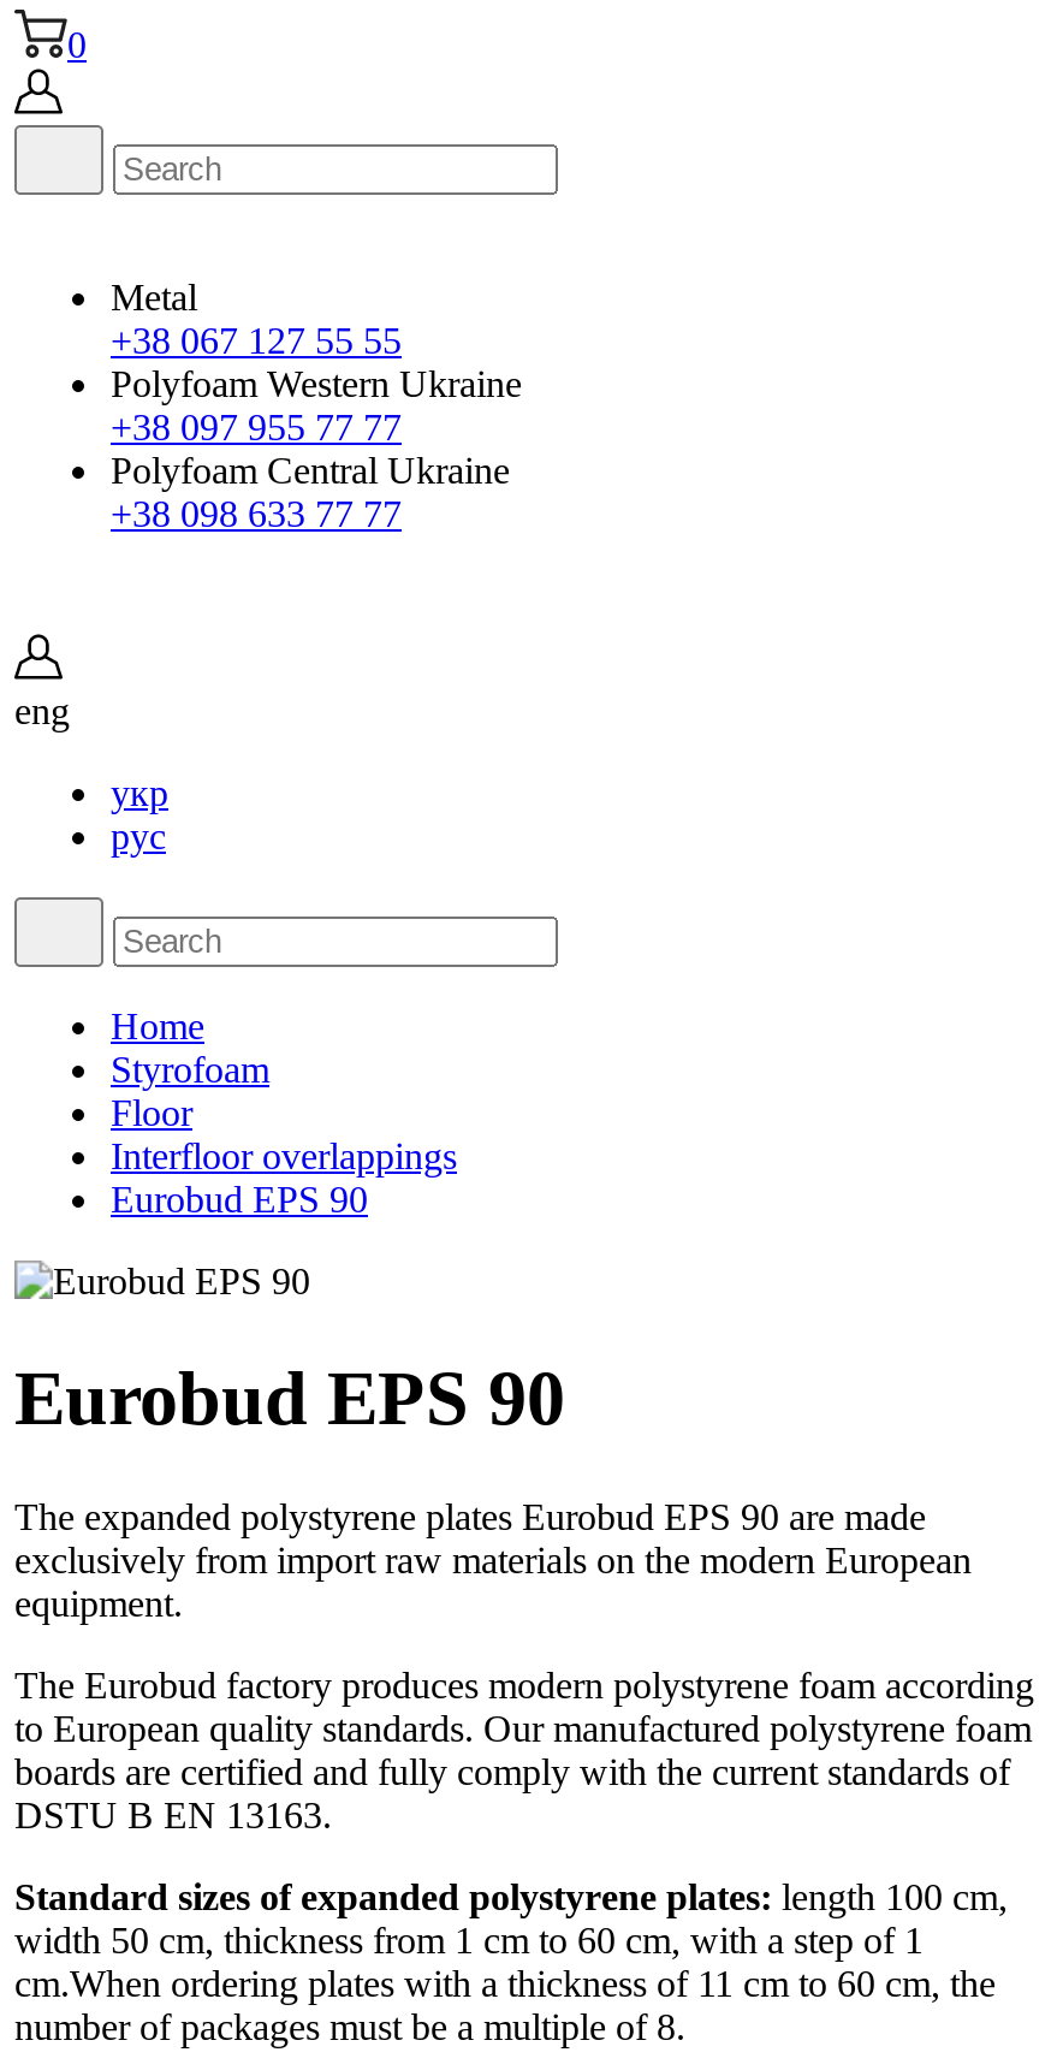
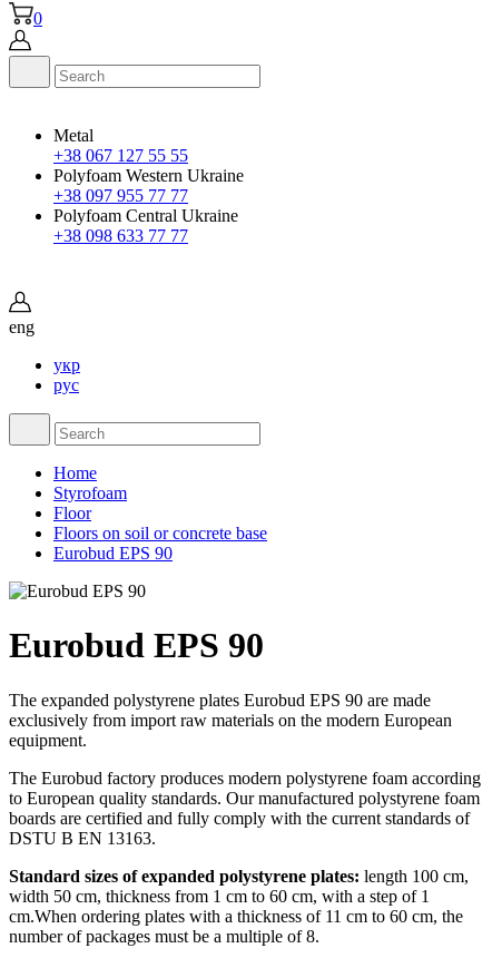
[111,1135,457,1176] Interfloor overlappings -> [53,524,267,542] Floors on soil or concrete base

